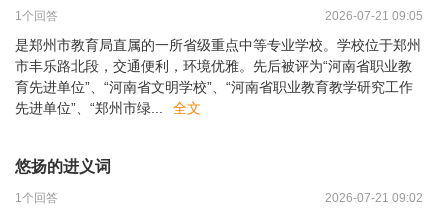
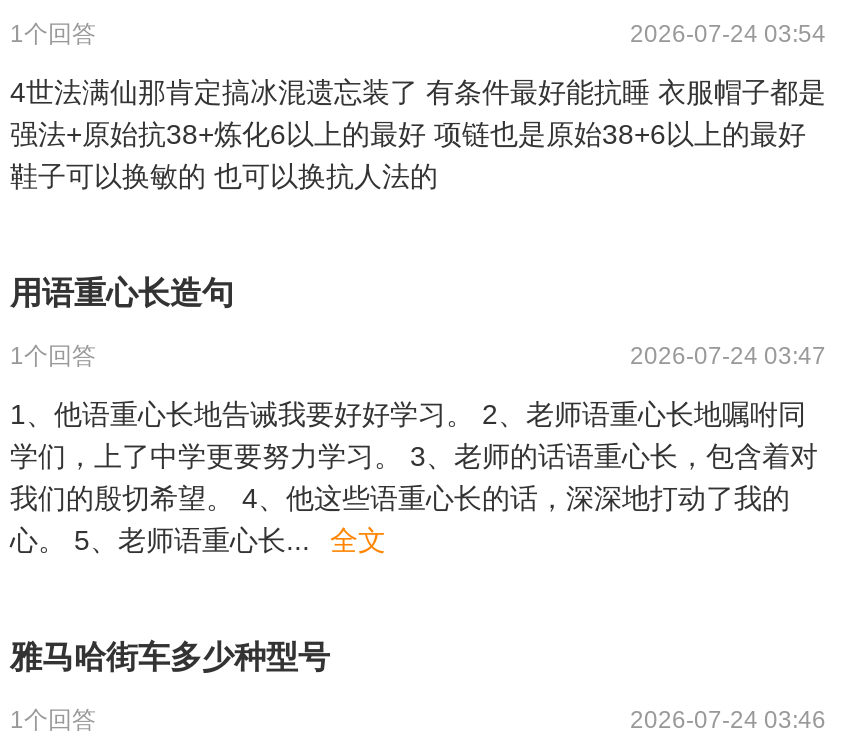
[15,9,423,116] 2026-07-21 09:05 | 是郑州市教育局直属的一所省级重点中等专业学校。学校位于郑州 | 市丰乐路北段，交通便利，环境优雅。先后被评为“河南省职业教 | 育先进单位”、“河南省文明学校”、“河南省职业教育教学研究工作 | 先进单位”、“郑州市绿... -> [10,20,826,556] 2026-07-24 03:54 | 4世法满仙那肯定搞冰混遗忘装了 有条件最好能抗睡 衣服帽子都是 | 强法+原始抗38+炼化6以上的最好 项链也是原始38+6以上的最好 | 鞋子可以换敏的 也可以换抗人法的 | 用语重心长造句 | 1个回答 | 2026-07-24 03:47 | 1、他语重心长地告诫我要好好学习。 2、老师语重心长地嘱咐同 | 学们，上了中学更要努力学习。 3、老师的话语重心长，包含着对 | 我们的殷切希望。 4、他这些语重心长的话，深深地打动了我的 | 心。 5、老师语重心长...
[15,158,111,175] 悠扬的进义词 -> [10,640,330,674] 雅马哈街车多少种型号
[325,191,423,205] 2026-07-21 09:02 -> [630,706,826,734] 2026-07-24 03:46

